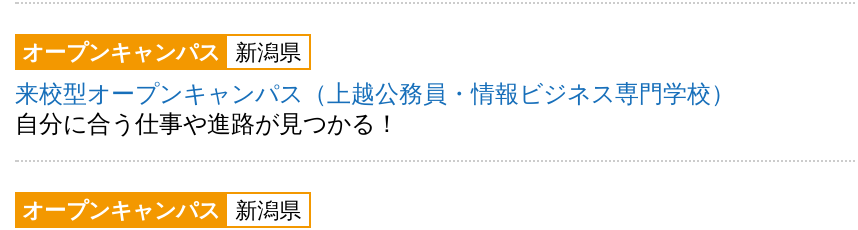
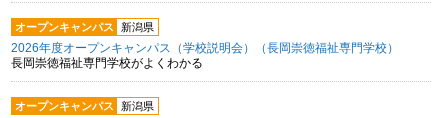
[15,79,735,137] 来校型オープンキャンパス（上越公務員・情報ビジネス専門学校） | 自分に合う仕事や進路が見つかる！ -> [11,41,399,70] 2026年度オープンキャンパス（学校説明会）（長岡崇徳福祉専門学校） | 長岡崇徳福祉専門学校がよくわかる

